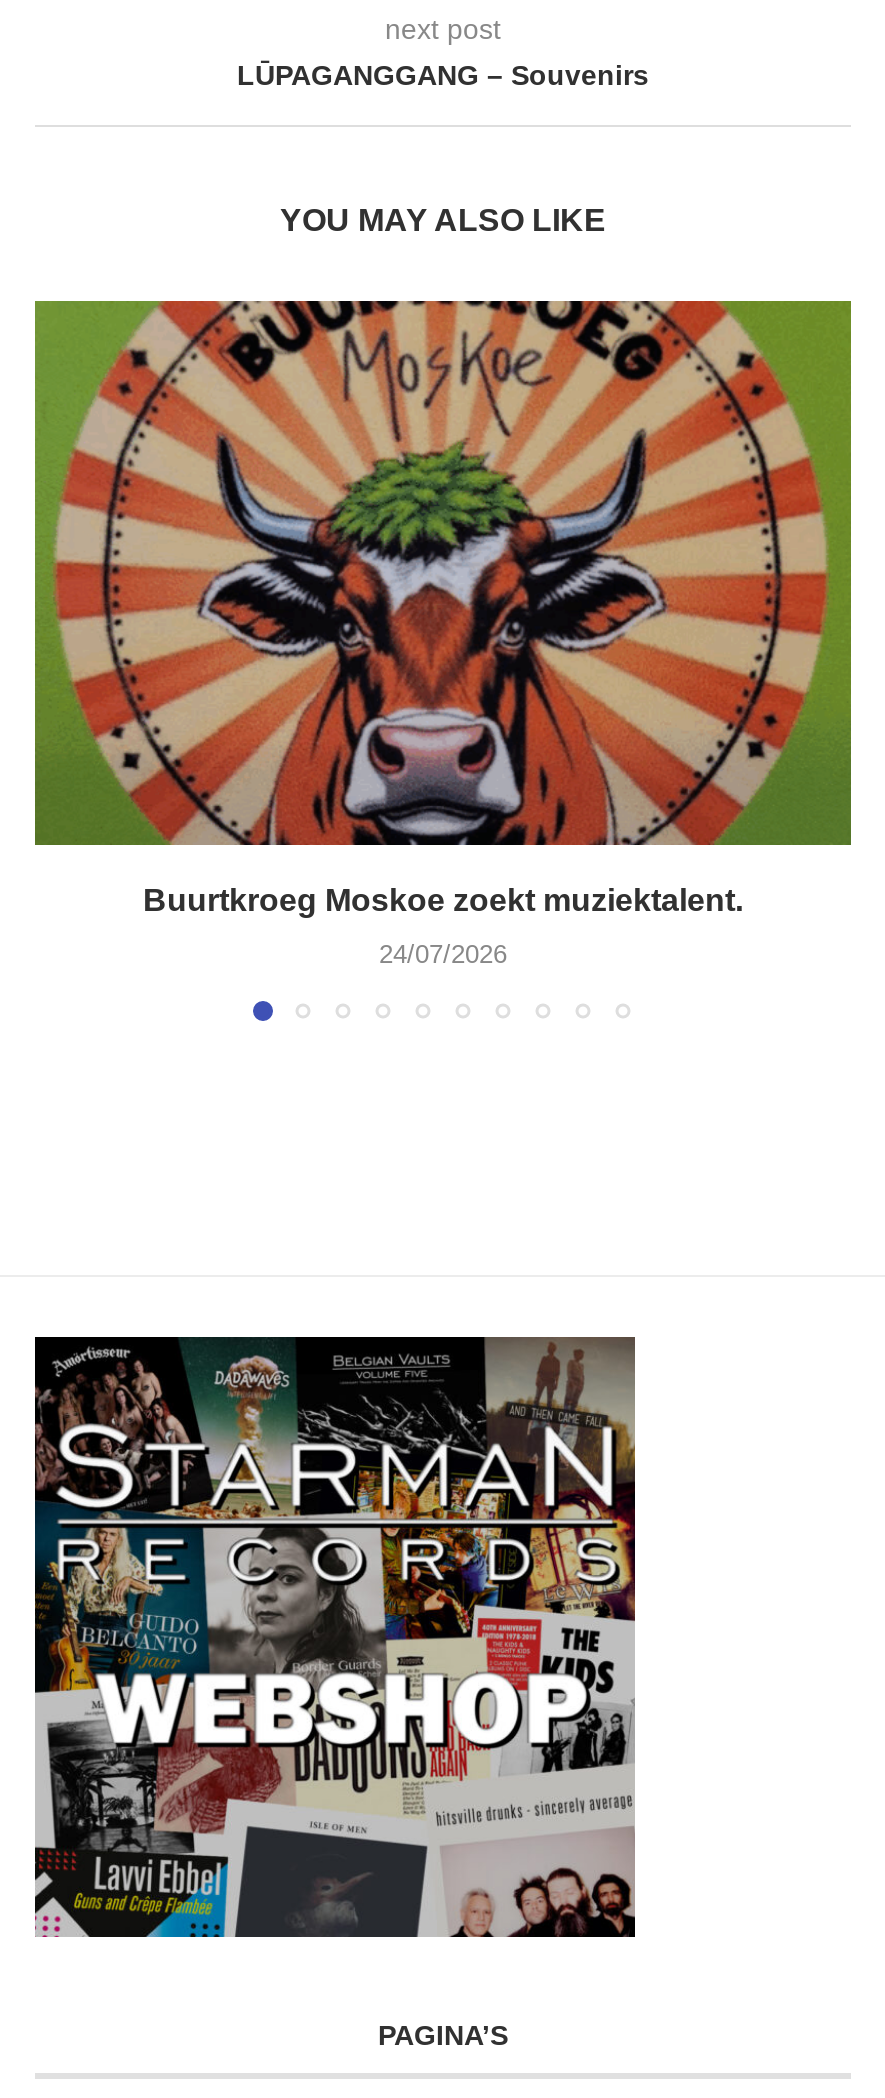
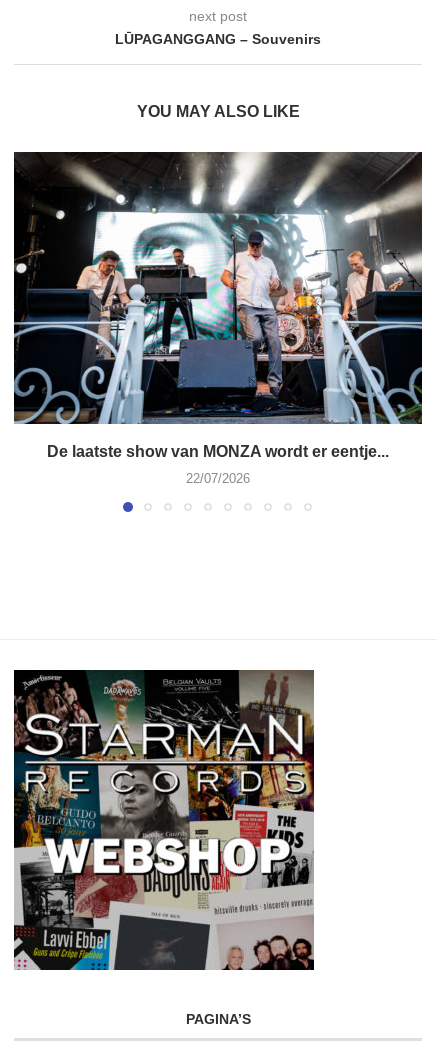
[33,299,853,918] [image] | Buurtkroeg Moskoe zoekt muziektalent. -> [13,151,423,460] [image] | De laatste show van MONZA wordt er eentje...
[379,940,507,970] 24/07/2026 -> [186,471,250,486] 22/07/2026

